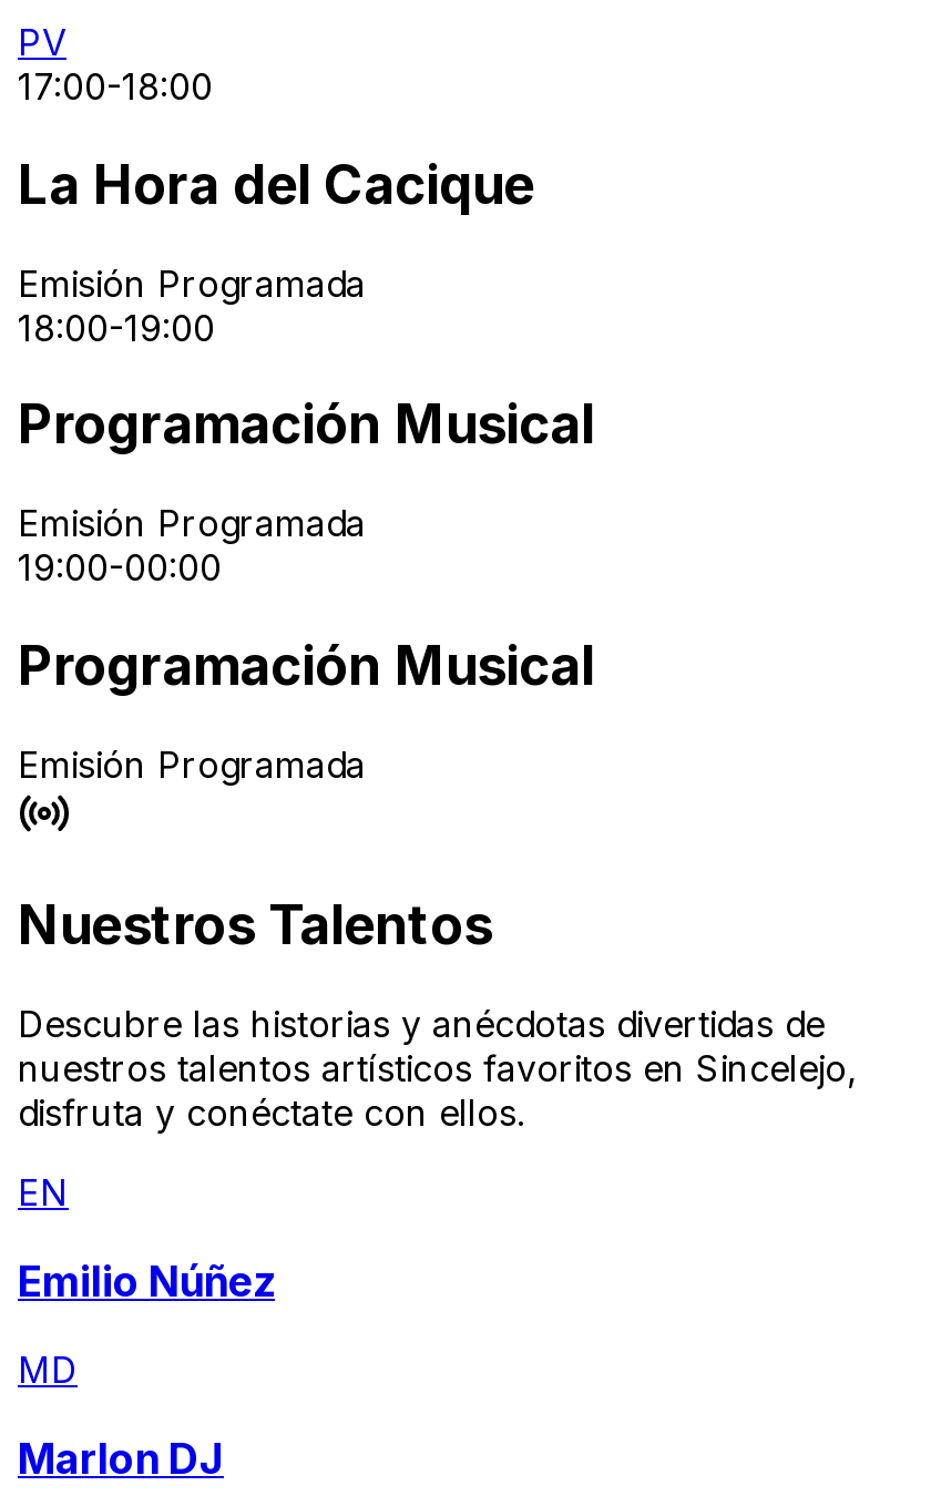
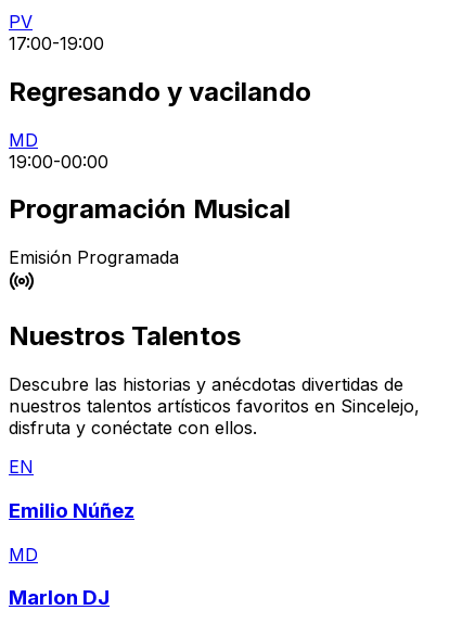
[18,64,594,546] 17:00-18:00 | La Hora del Cacique | Emisión Programada | 18:00-19:00 | Programación Musical | Emisión Programada -> [9,32,311,150] 17:00-19:00 | Regresando y vacilando | MD

